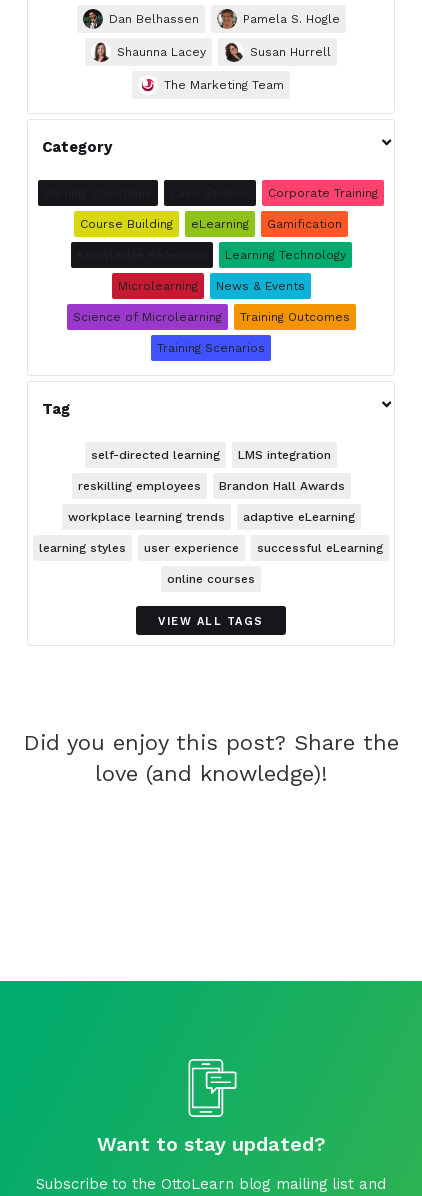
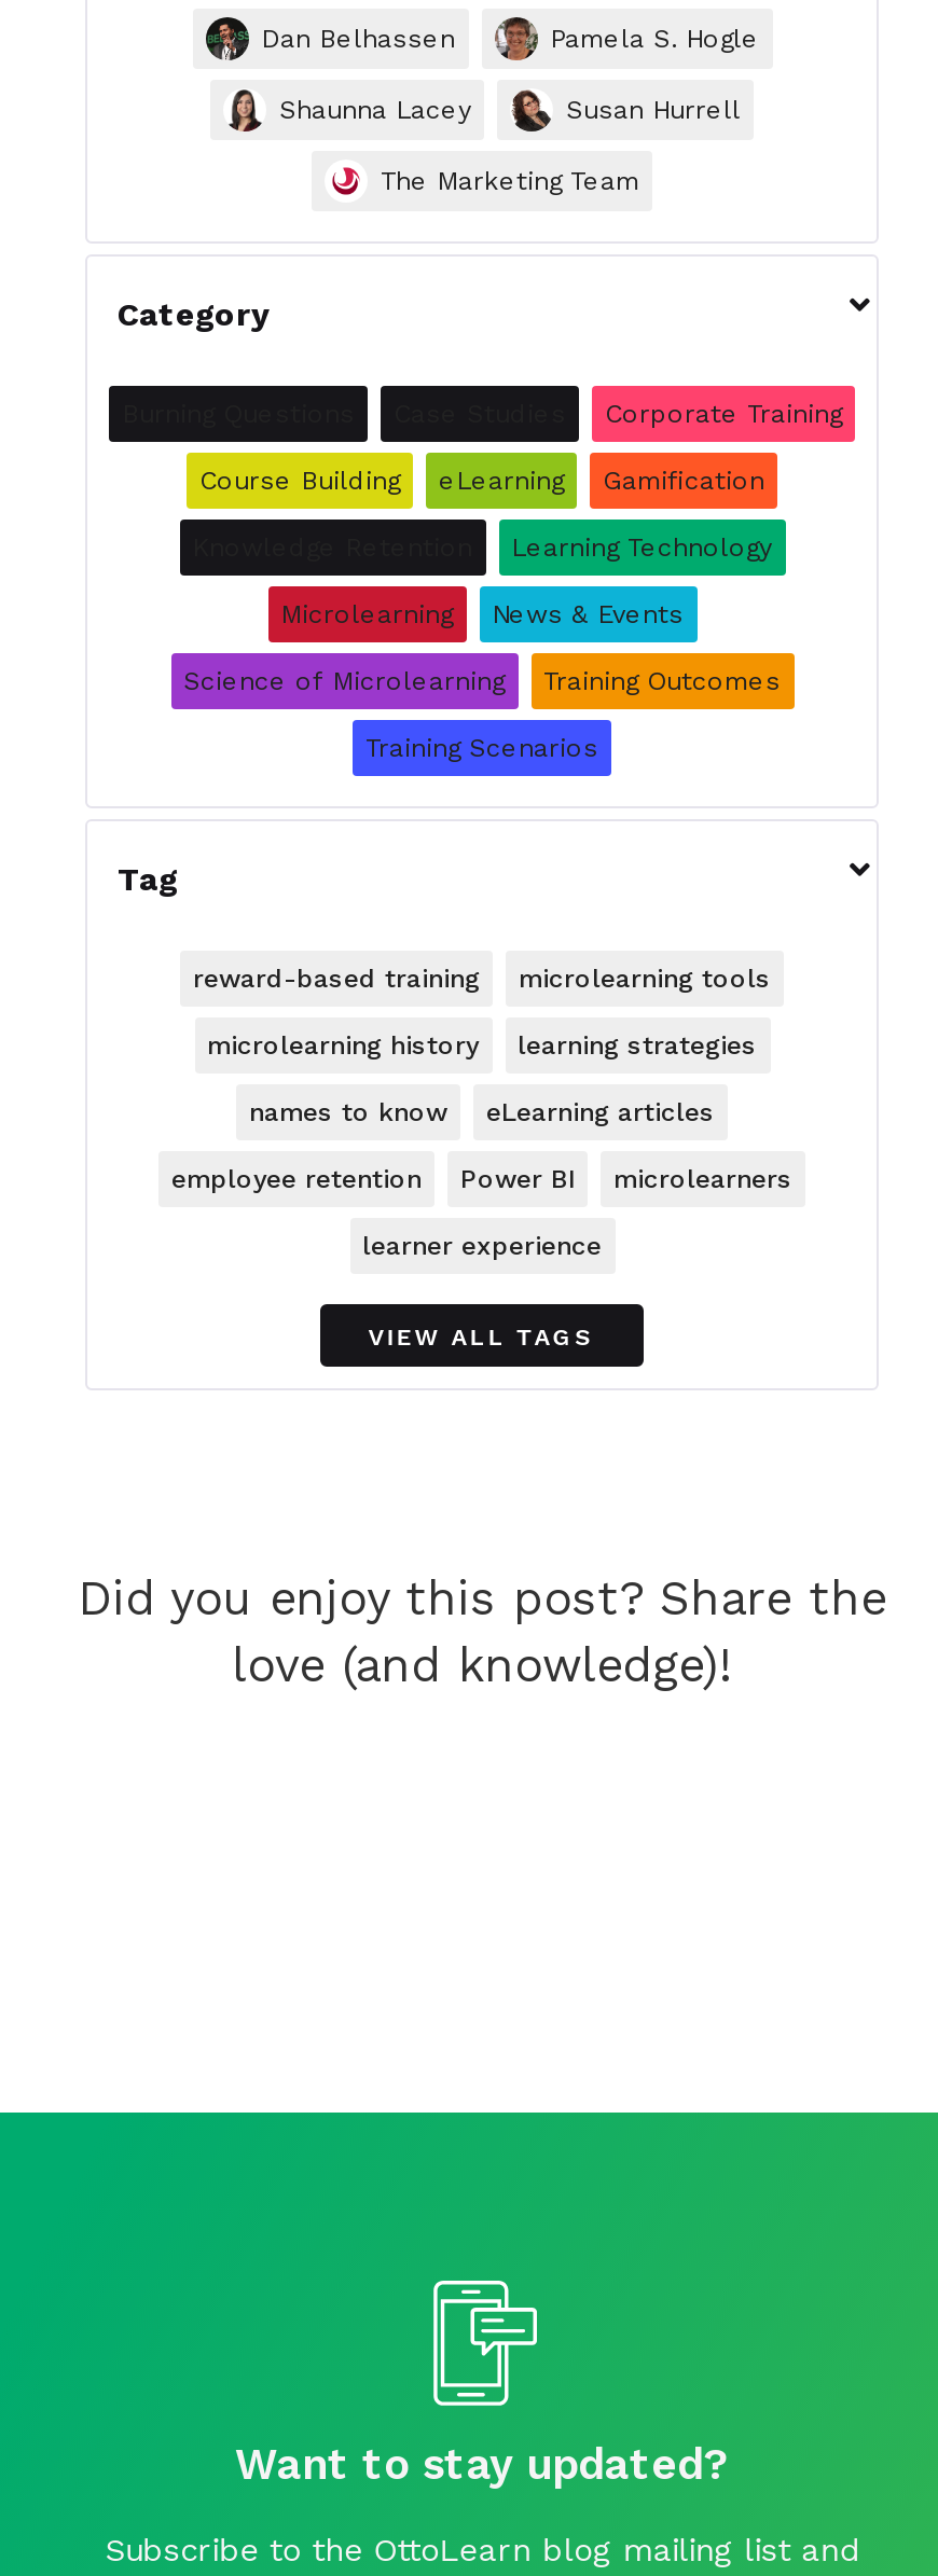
[91,448,331,462] self-directed learning | LMS integration -> [193,964,771,994] reward-based training | microlearning tools
[77,479,344,493] reskilling employees | Brandon Hall Awards -> [207,1030,757,1061] microlearning history | learning strategies
[67,510,354,524] workplace learning trends | adaptive eLearning -> [249,1097,715,1127] names to know | eLearning articles
[39,541,383,555] learning styles | user experience | successful eLearning -> [171,1164,792,1194] employee retention | Power BI | microlearners
[167,572,255,586] online courses -> [362,1231,602,1261] learner experience

